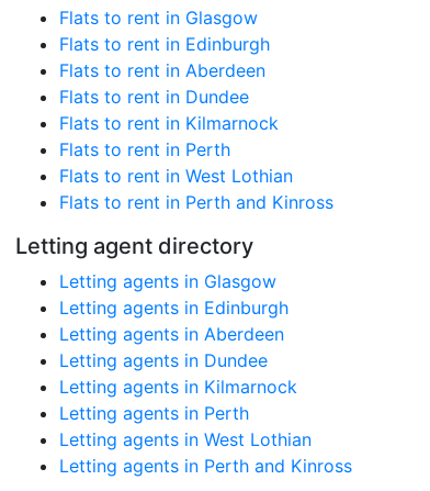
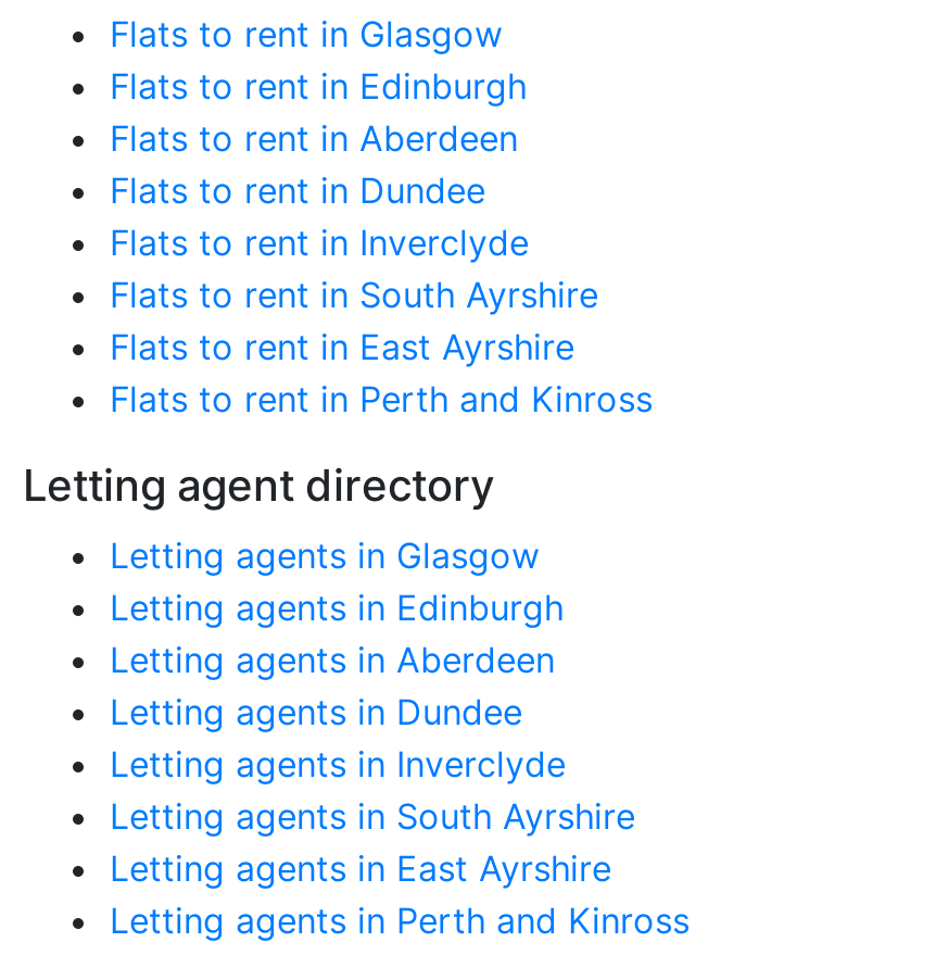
[59,112,293,187] Flats to rent in Kilmarnock | Flats to rent in Perth | Flats to rent in West Lothian -> [110,221,598,368] Flats to rent in Inverclyde | Flats to rent in South Ayrshire | Flats to rent in East Ayrshire
[59,376,312,450] Letting agents in Kilmarnock | Letting agents in Perth | Letting agents in West Lothian -> [110,742,635,890] Letting agents in Inverclyde | Letting agents in South Ayrshire | Letting agents in East Ayrshire

